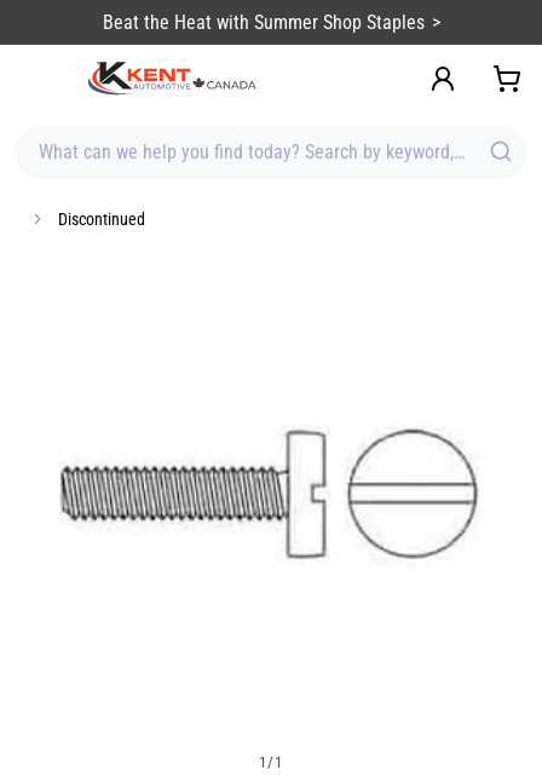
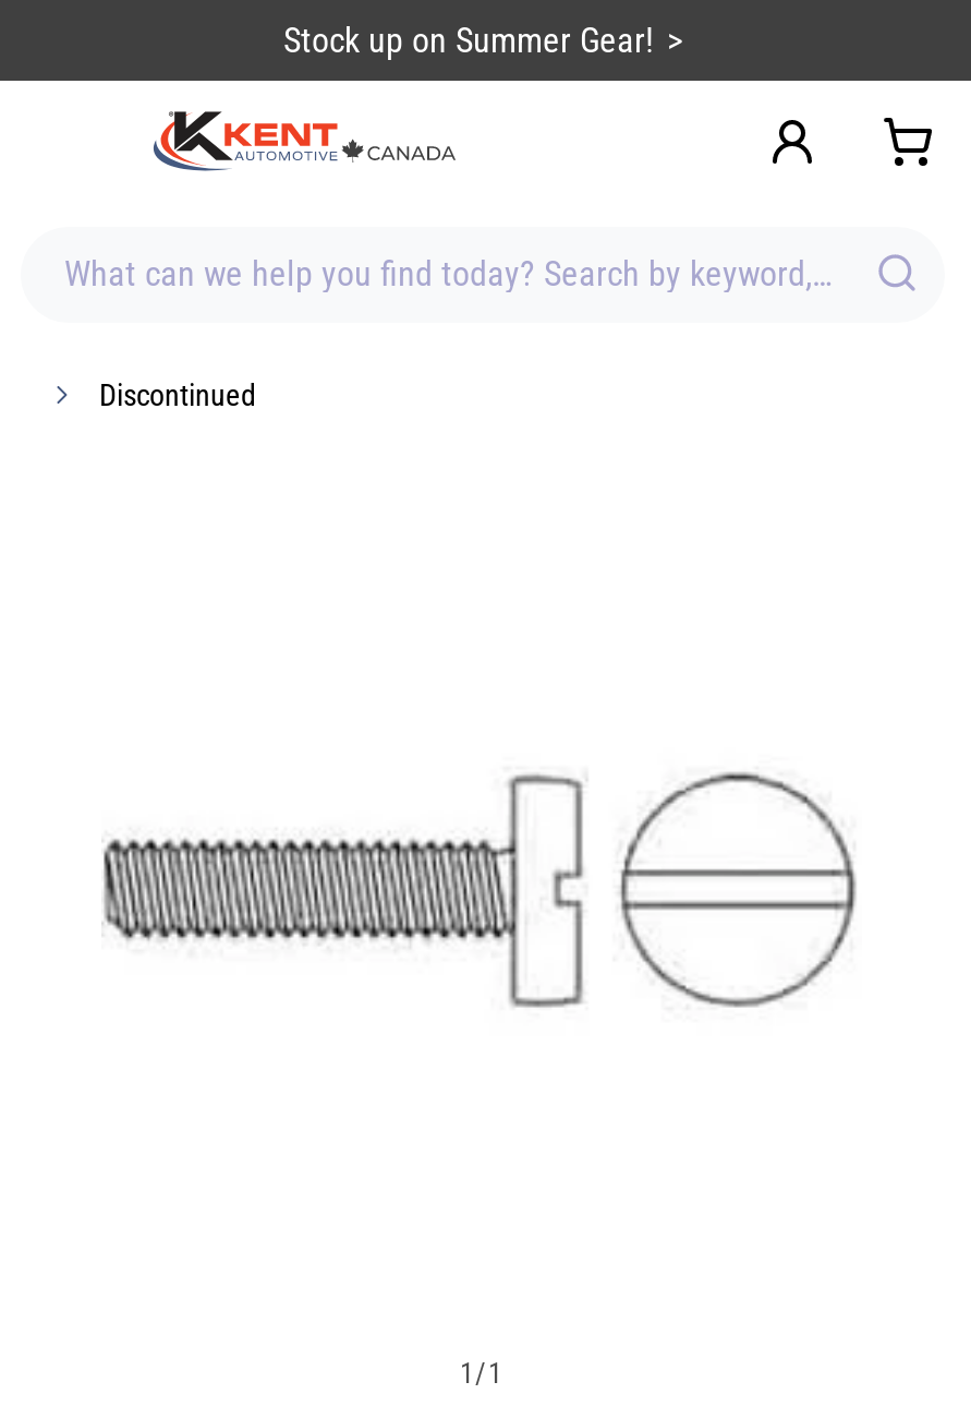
[102,11,424,34] Beat the Heat with Summer Shop Staples -> [283,20,654,61] Stock up on Summer Gear!

